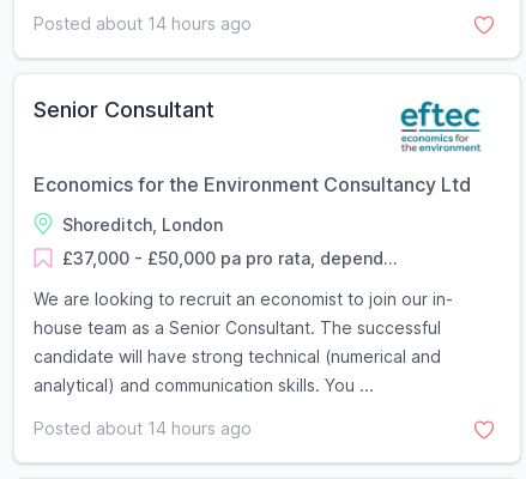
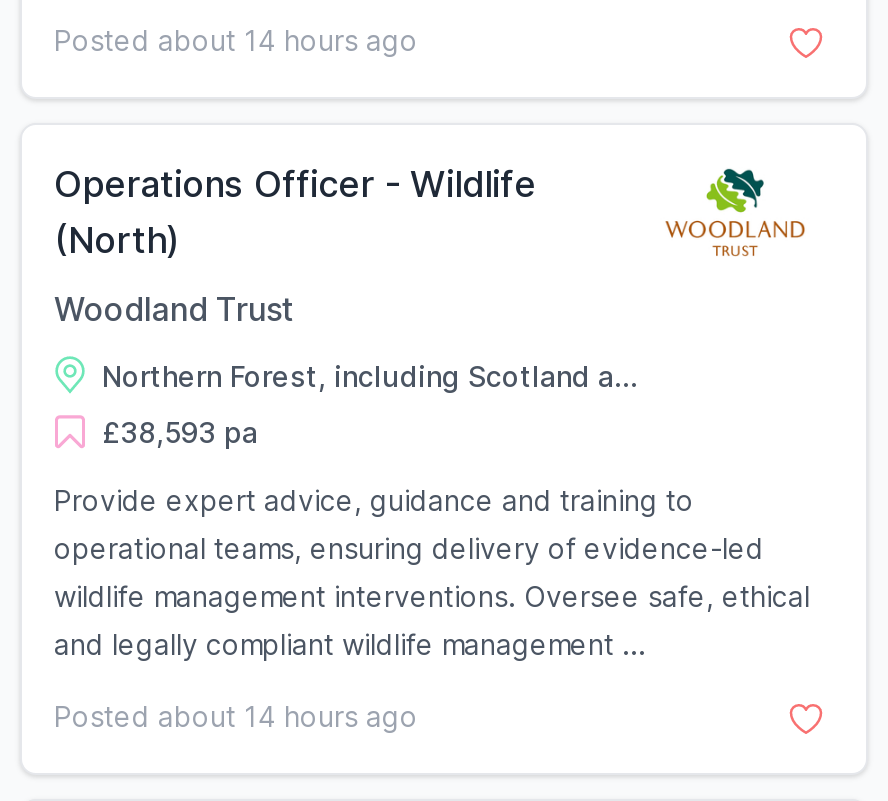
[34,97,214,122] Senior Consultant -> [54,163,536,261] Operations Officer - Wildlife | (North)
[399,99,484,153] [image] -> [664,167,808,259] [image]
[34,173,471,197] Economics for the Environment Consultancy Ltd -> [54,289,294,329] Woodland Trust
[58,215,223,235] Shoreditch, London -> [94,359,638,393] Northern Forest, including Scotland a...
[58,248,398,268] £37,000 - £50,000 pa pro rata, depend... -> [94,415,258,449] £38,593 pa
[34,289,453,395] We are looking to recruit an economist to join our in- | house team as a Senior Consultant. The successful | candidate will have strong technical (numerical and | analytical) and communication skills. You ... -> [54,483,810,661] Provide expert advice, guidance and training to | operational teams, ensuring delivery of evidence-led | wildlife management interventions. Oversee safe, ethical | and legally compliant wildlife management ...

